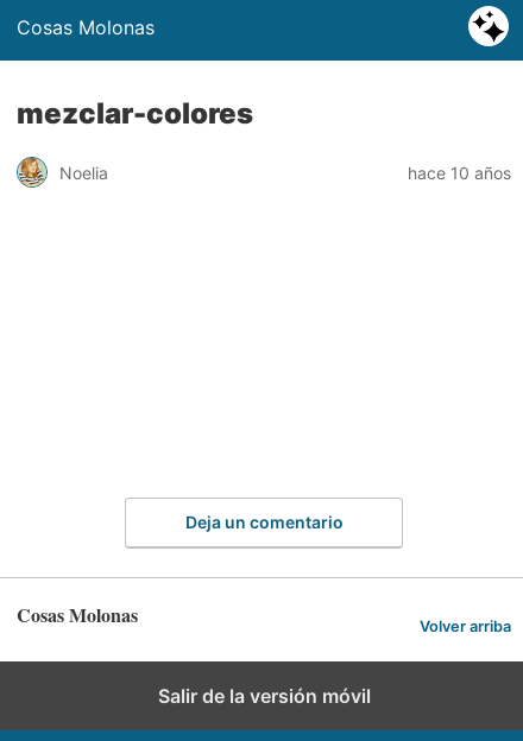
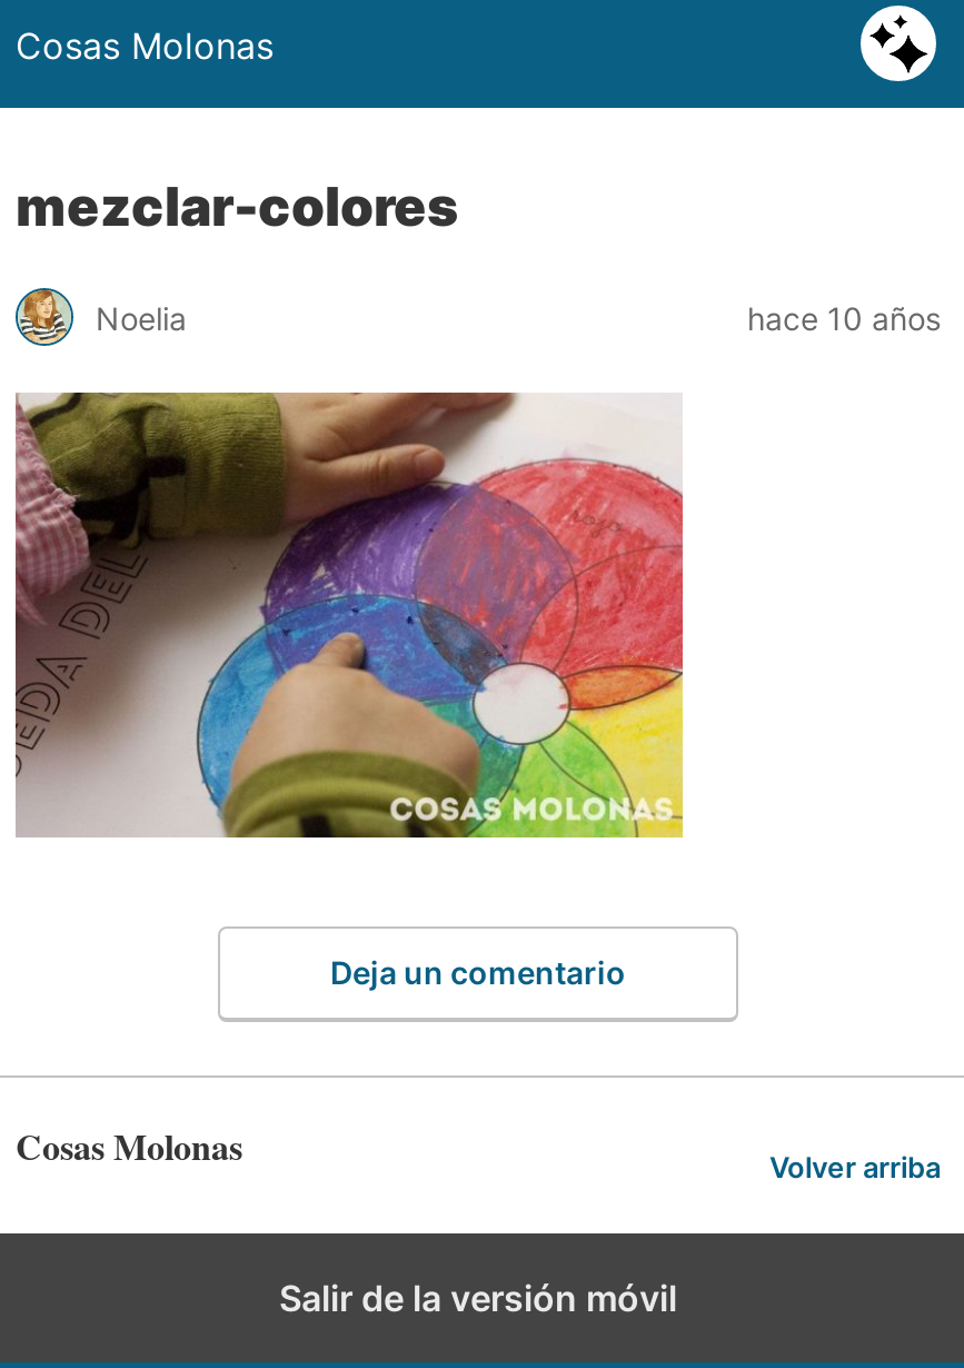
none -> [13,390,685,840] [image]

